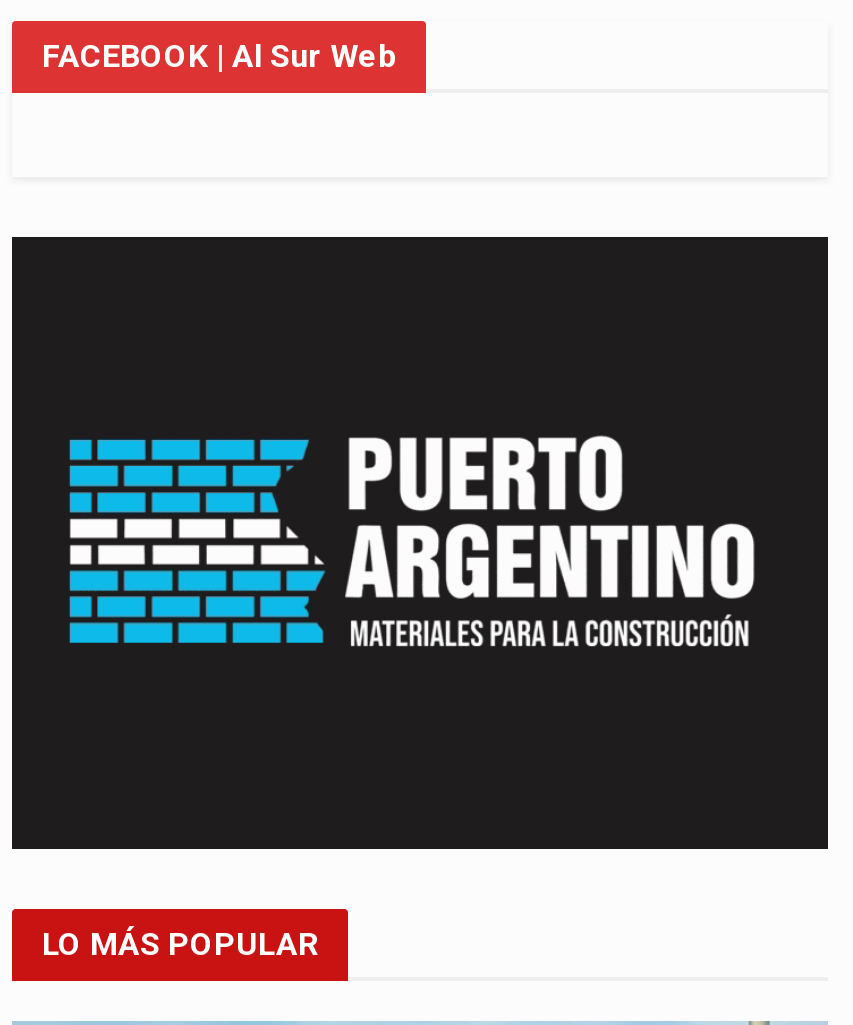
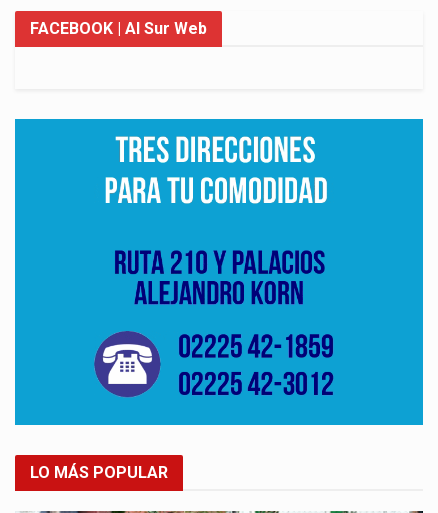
[10,235,830,851] [image] -> [14,118,424,426] [image]

